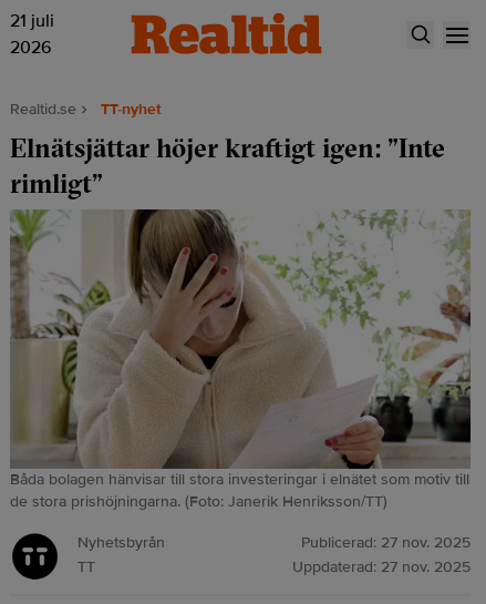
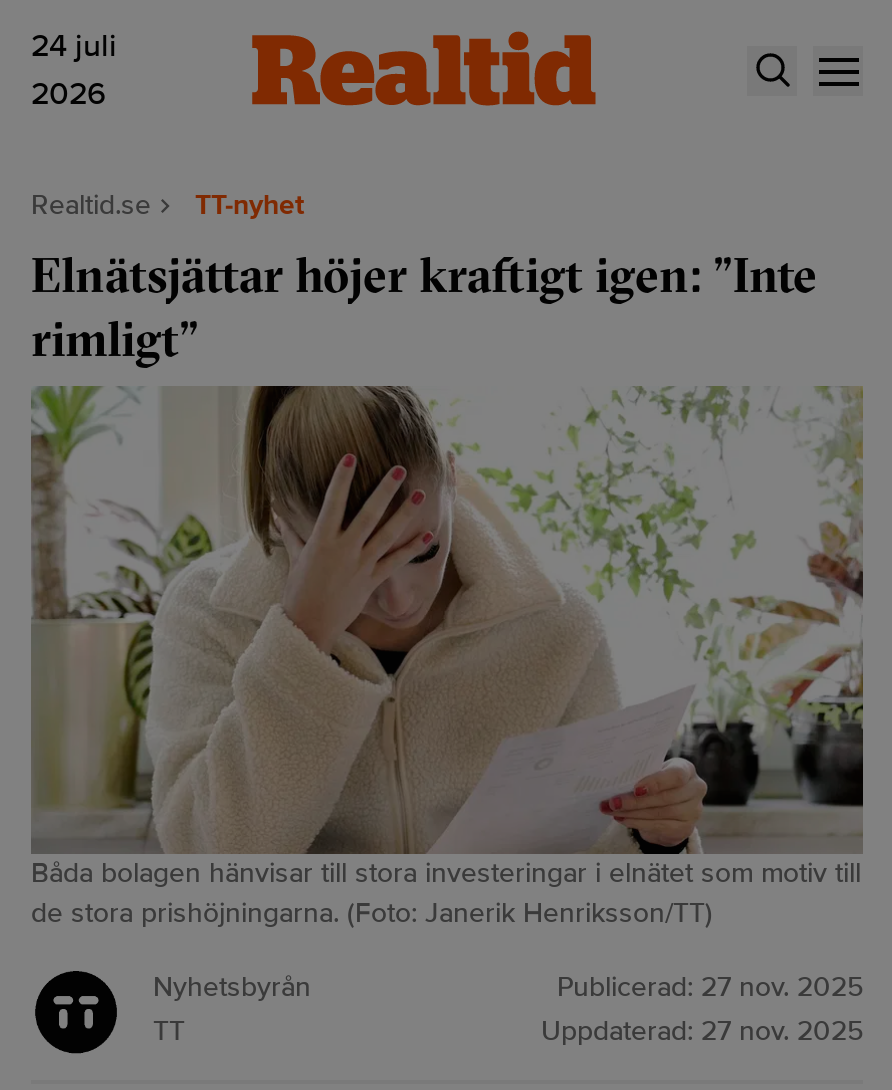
[10,10,54,32] 21 juli -> [31,26,117,66] 24 juli

